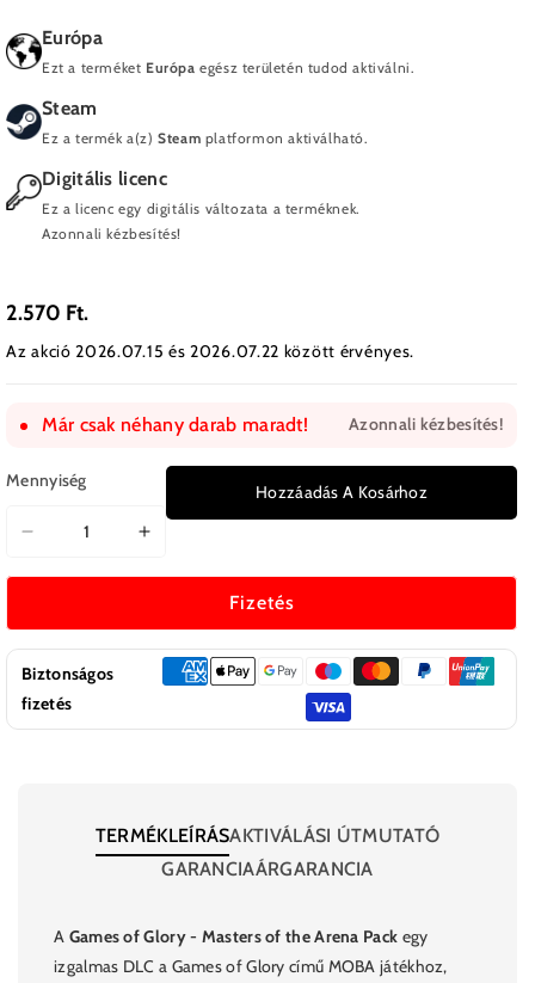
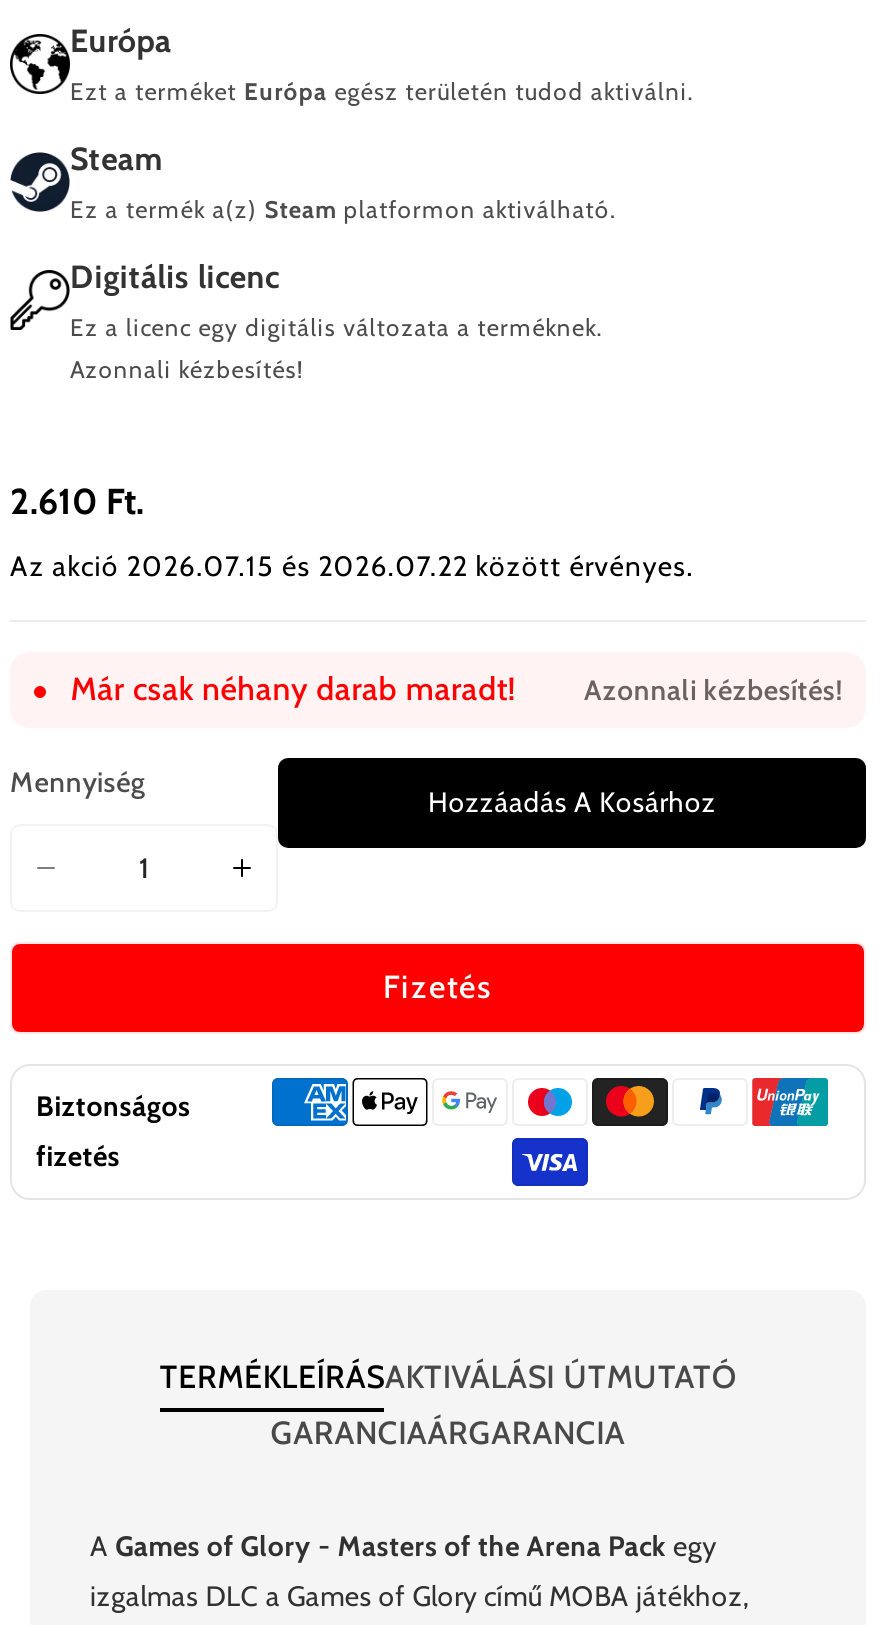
[6,299,88,326] 2.570 Ft. -> [10,480,144,524] 2.610 Ft.

